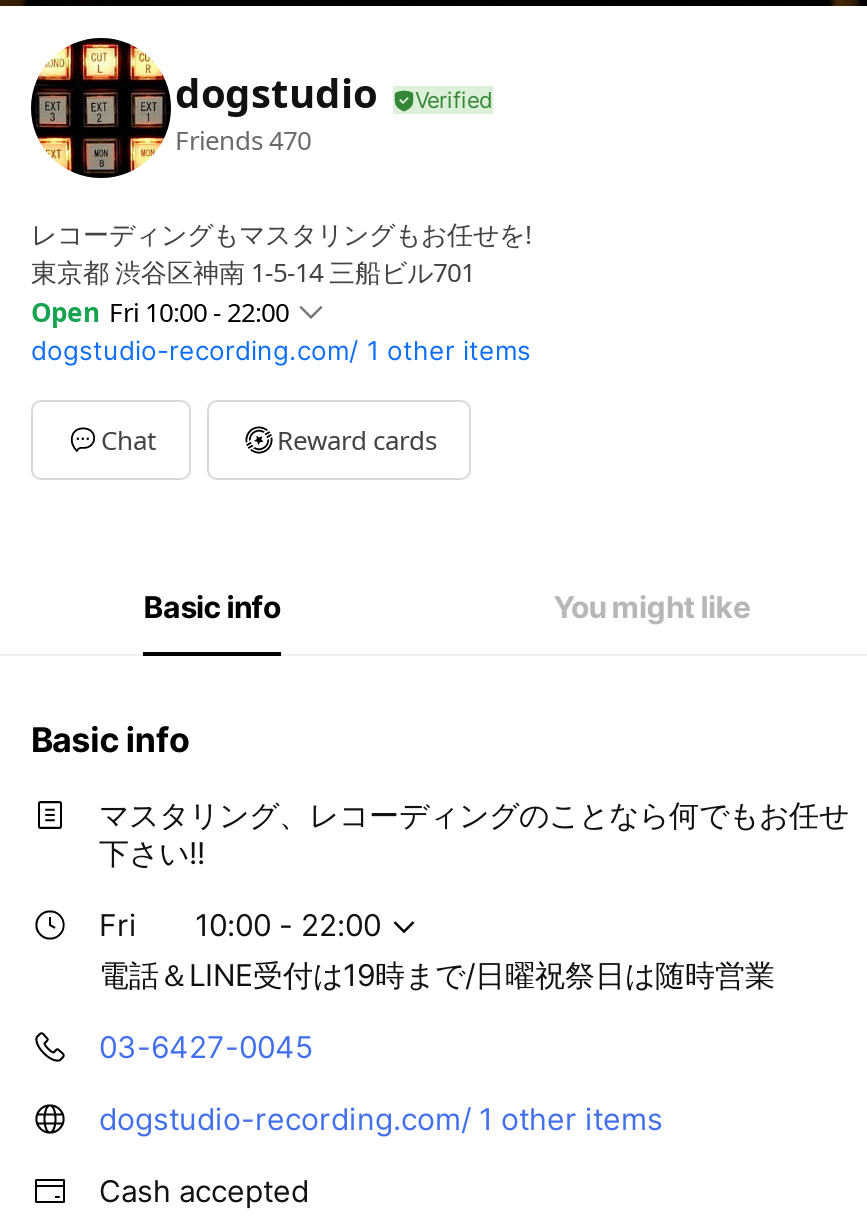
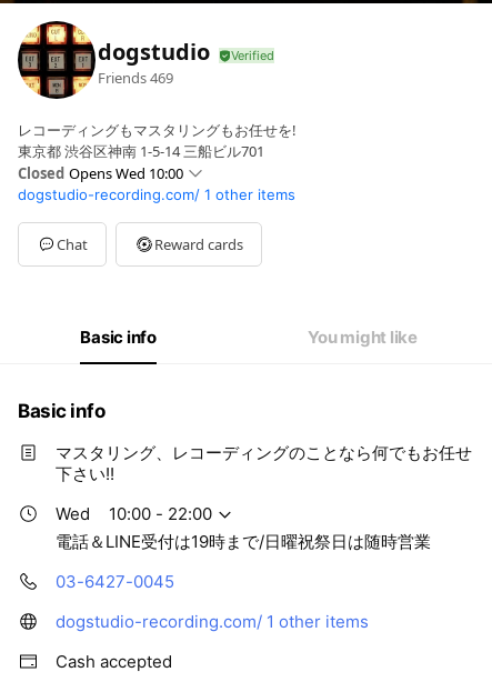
[175,122,311,158] Friends 470 -> [98,68,173,88] Friends 469
[31,295,289,331] Open Fri 10:00 - 22:00 -> [18,164,183,184] Closed Opens Wed 10:00
[99,907,137,945] Fri -> [56,504,90,525] Wed

